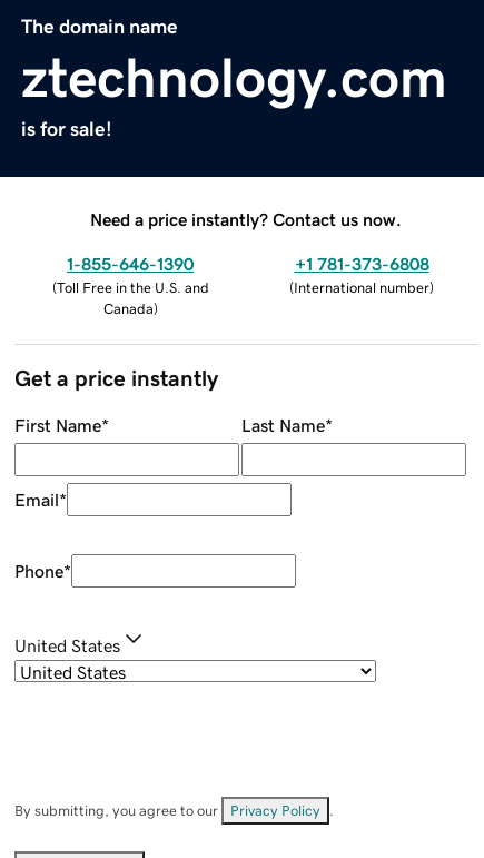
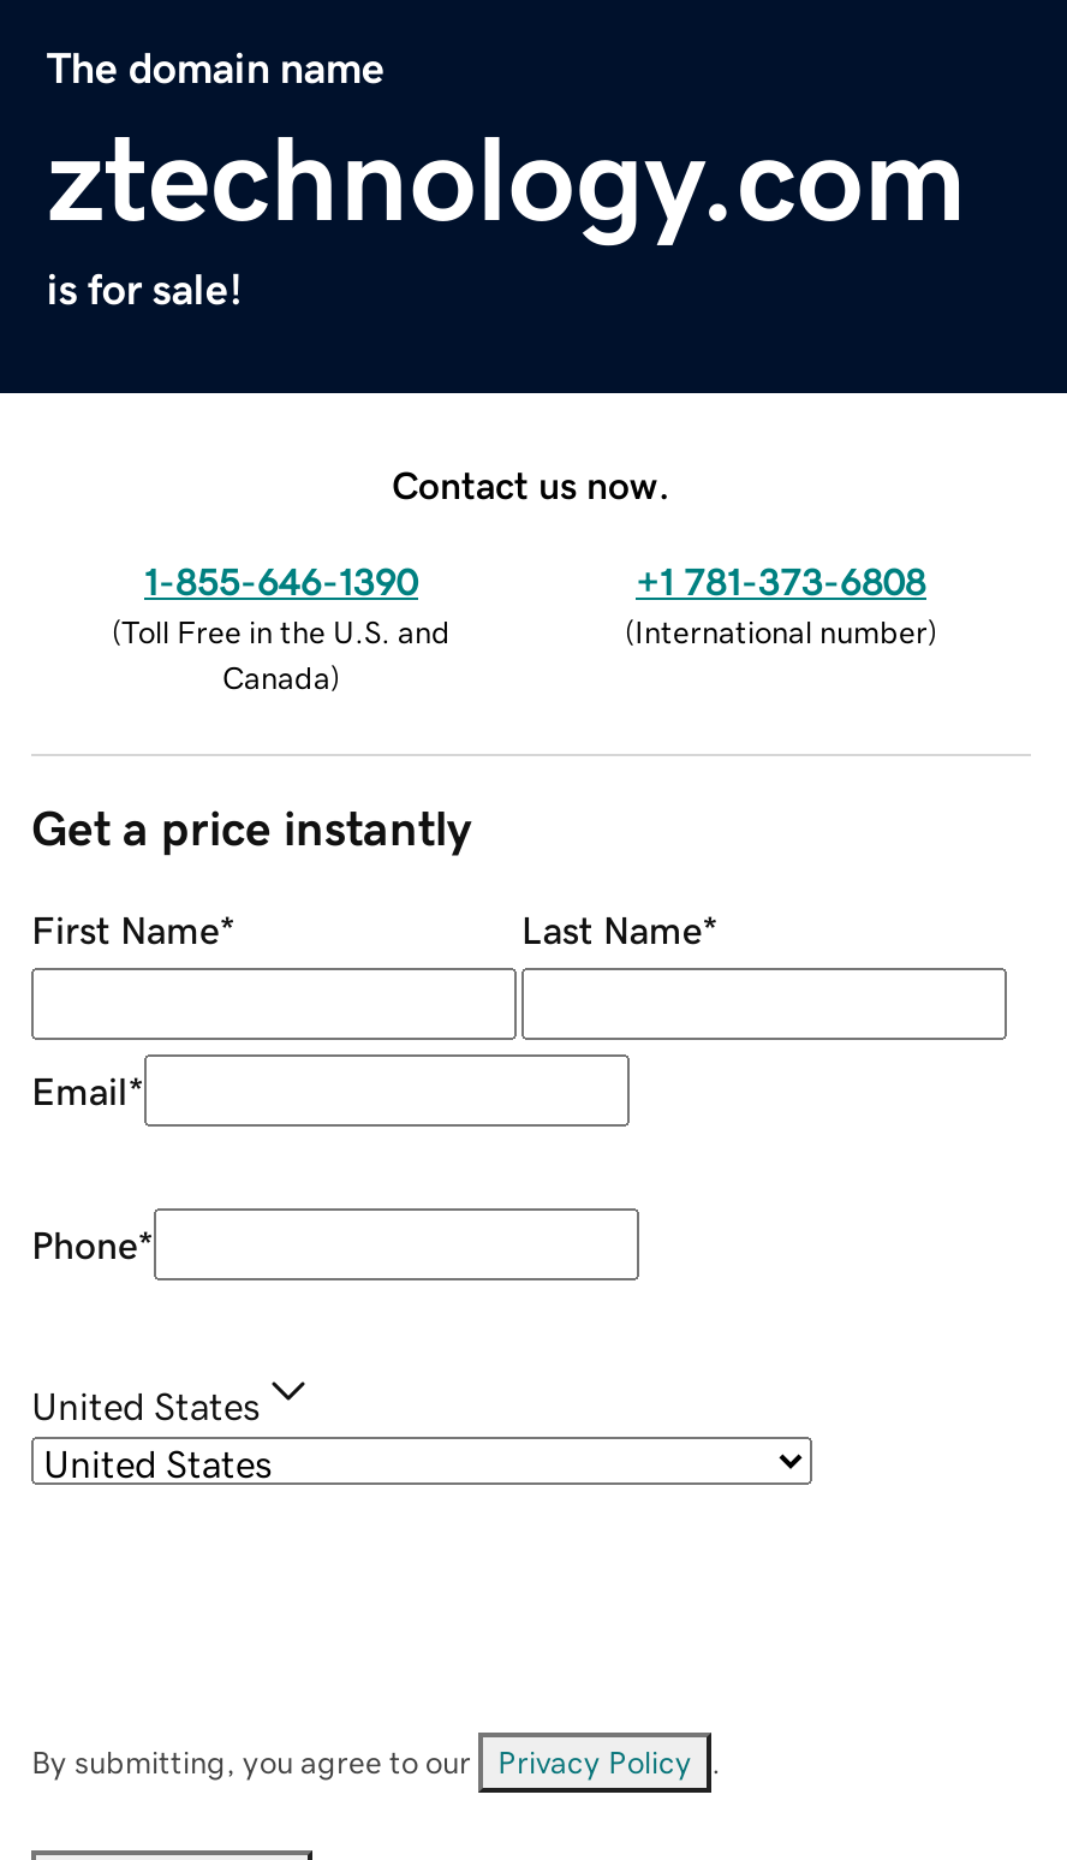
[90,210,402,228] Need a price instantly? Contact us now. -> [392,464,670,503] Contact us now.

